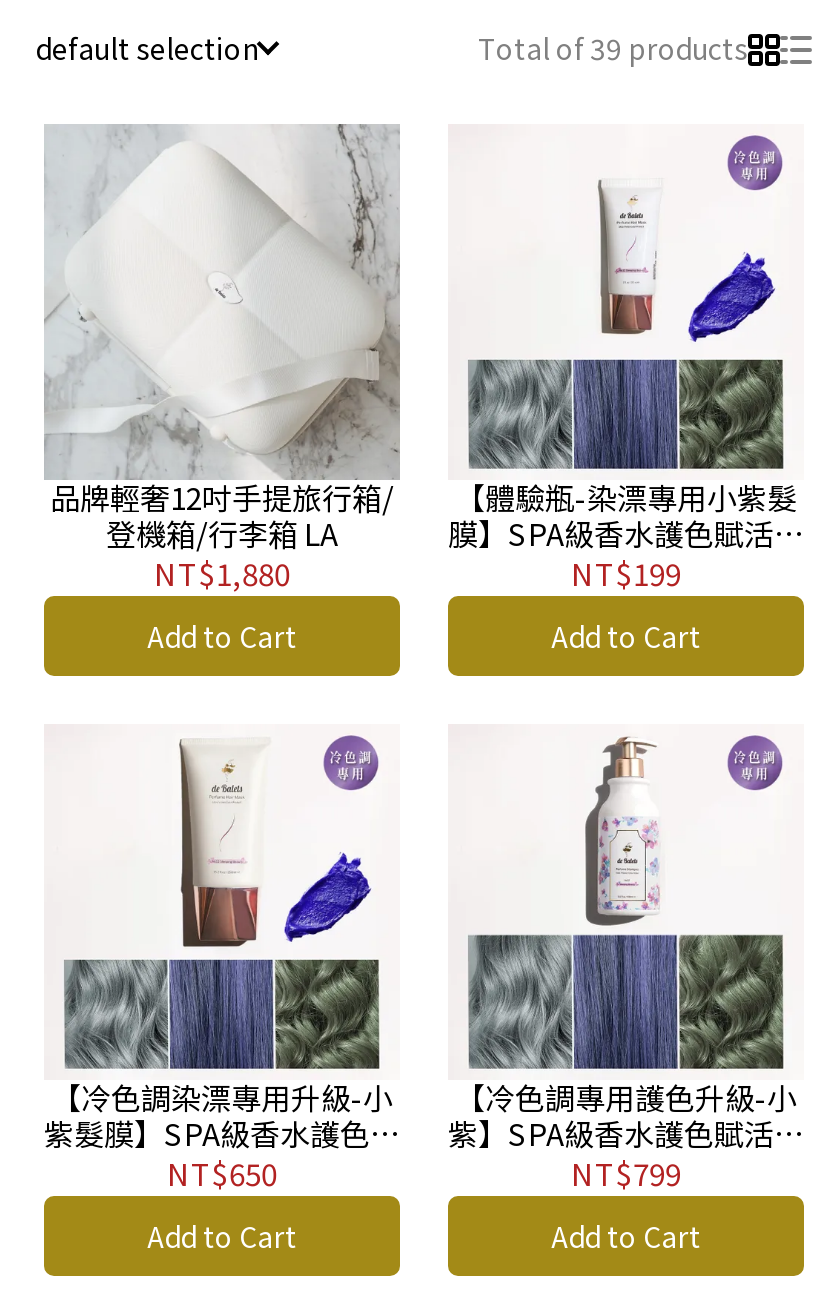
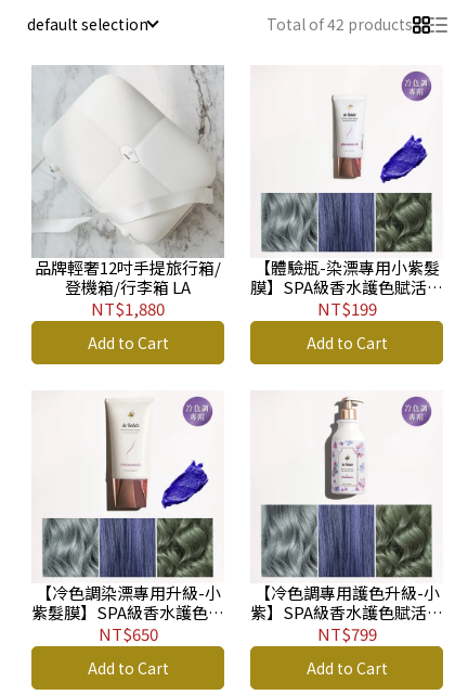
[478,28,748,68] Total of 39 products -> [266,13,413,35] Total of 42 products

